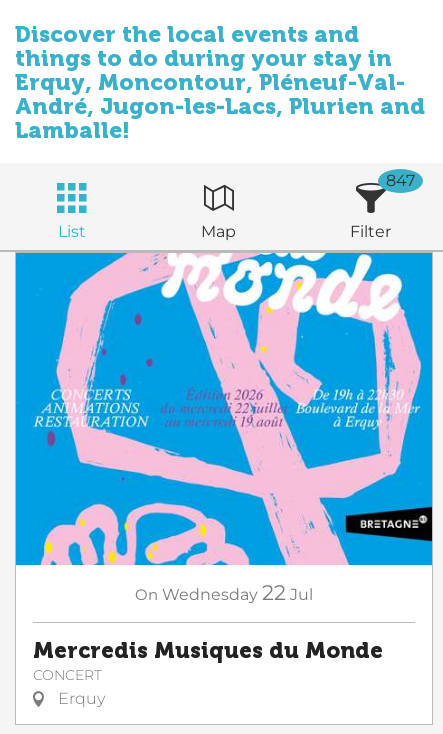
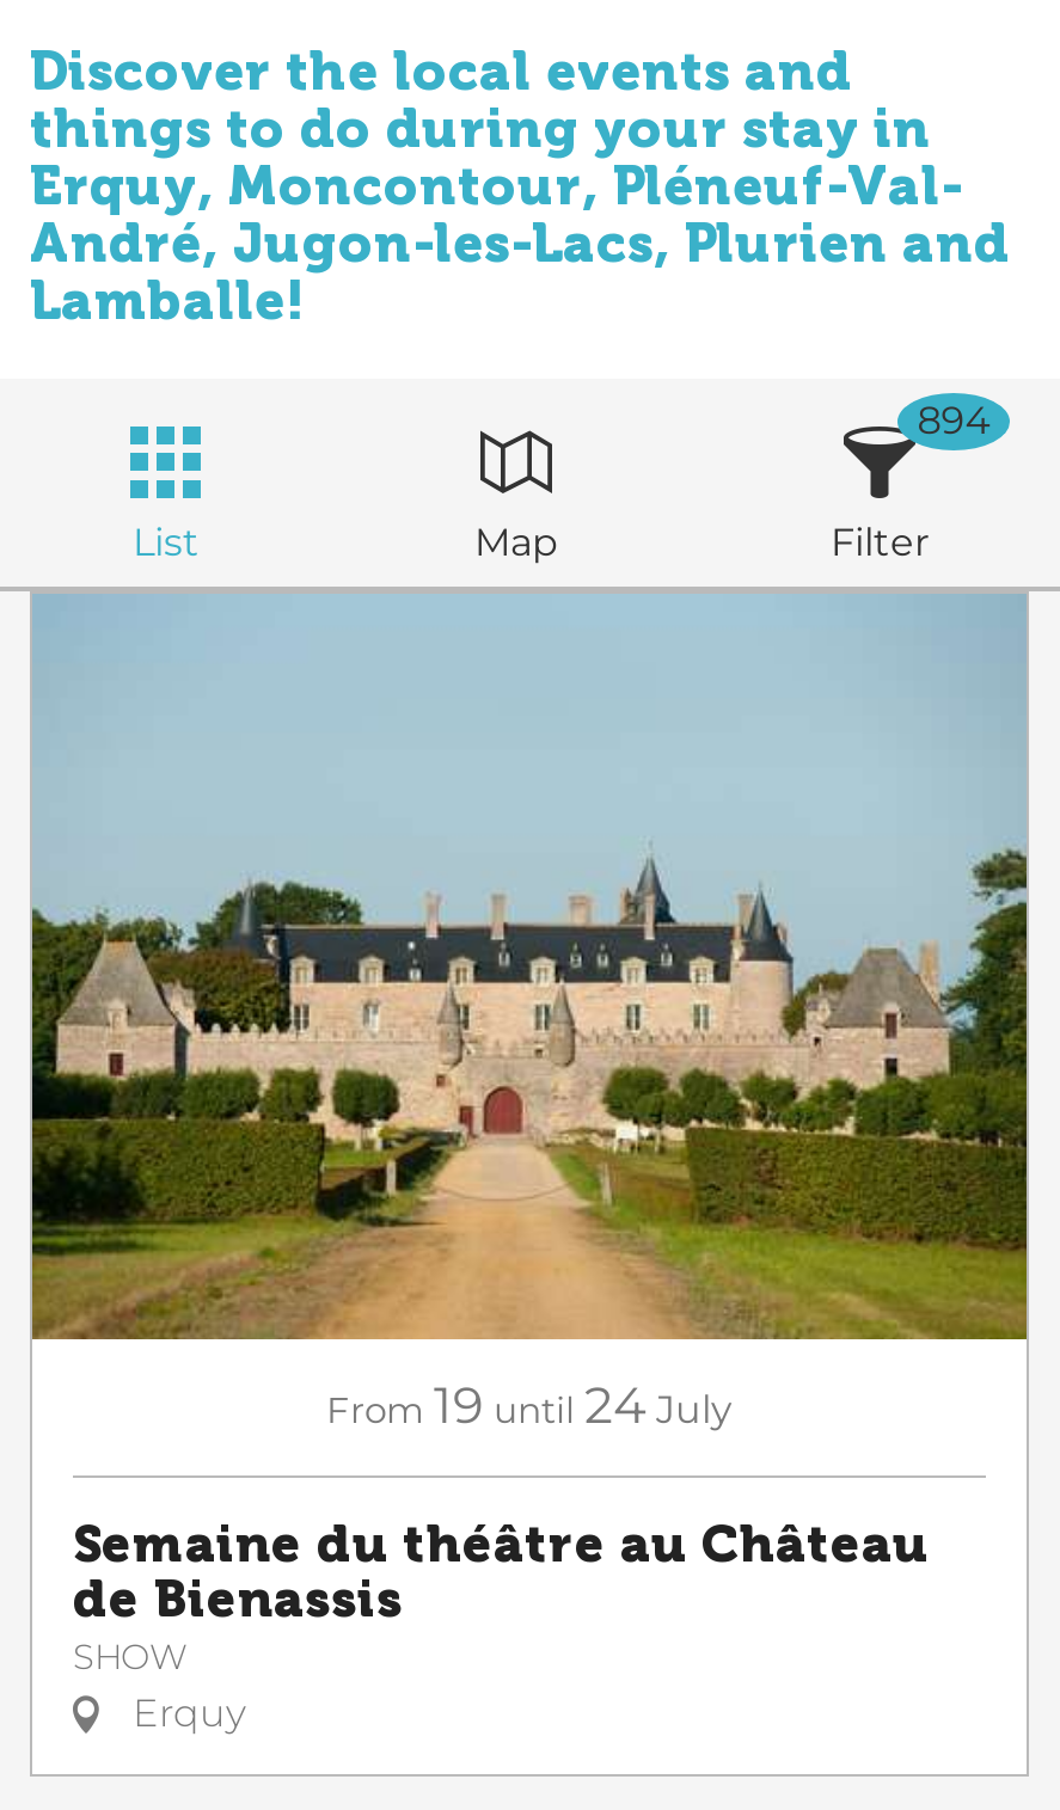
[386,171,415,190] 847 -> [917,398,991,443] 894
[15,252,433,605] [image] | On Wednesday 22 Jul -> [30,594,1029,1435] [image] | From 19 until 24 July
[33,638,383,684] Mercredis Musiques du Monde | CONCERT -> [73,1514,929,1679] Semaine du théâtre au Château | de Bienassis | SHOW

